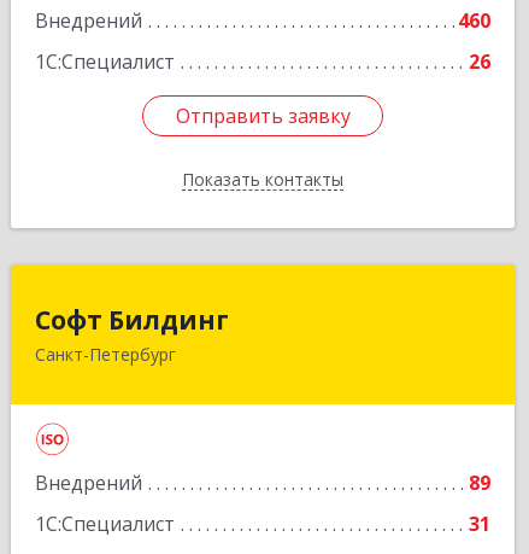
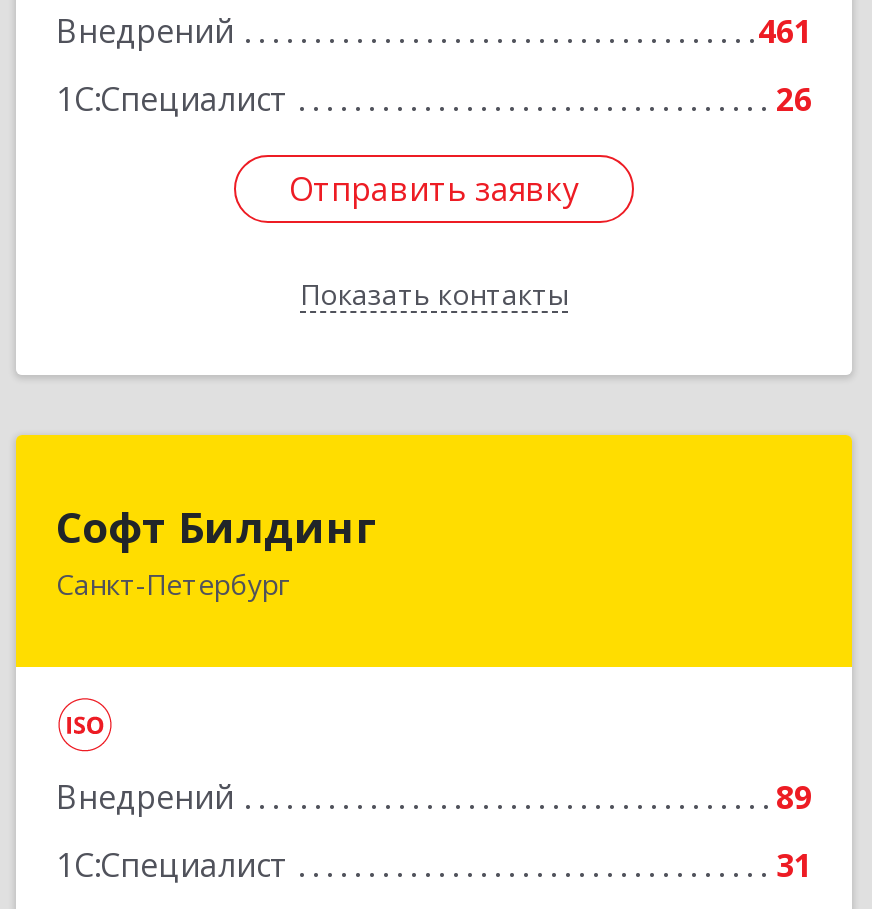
[458,7,490,34] 460 -> [758,9,812,53] 461

